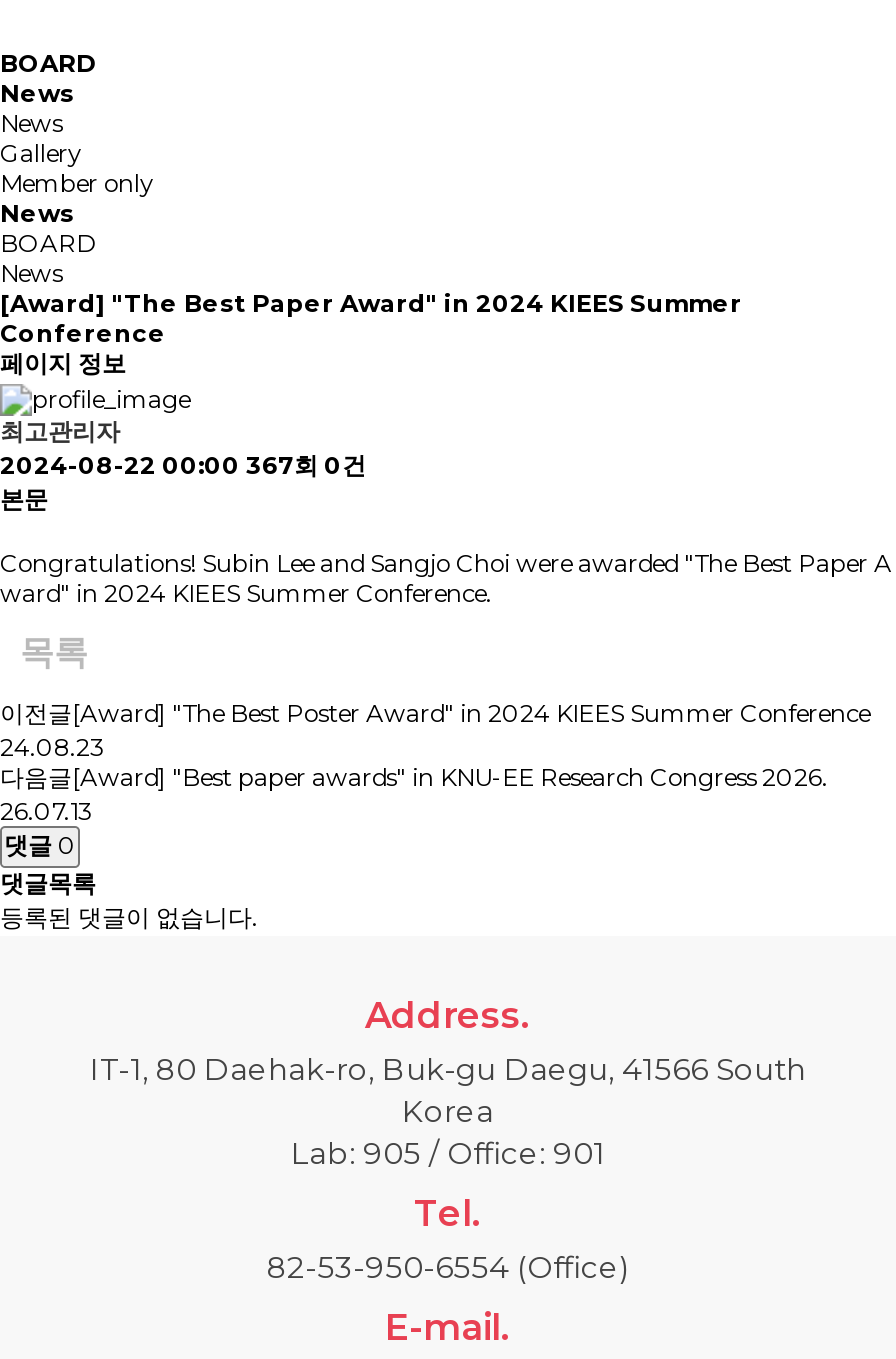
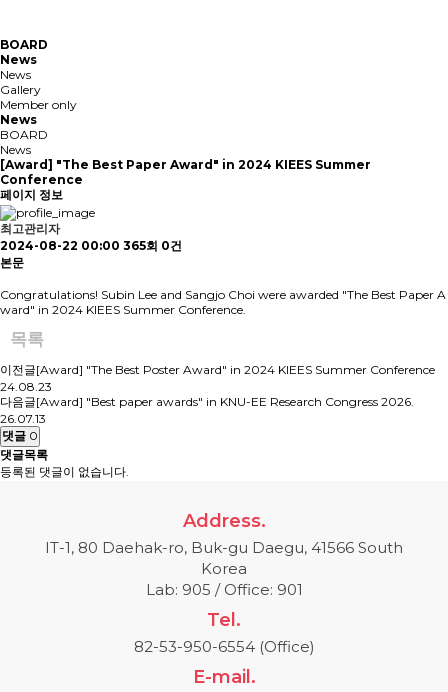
[0,450,366,480] 2024-08-22 00:00 367회 0건 -> [0,238,182,253] 2024-08-22 00:00 365회 0건

